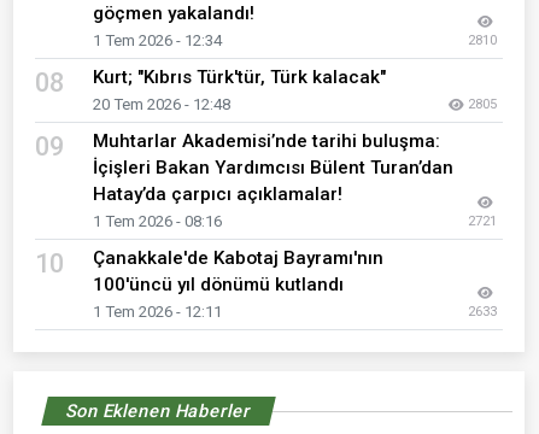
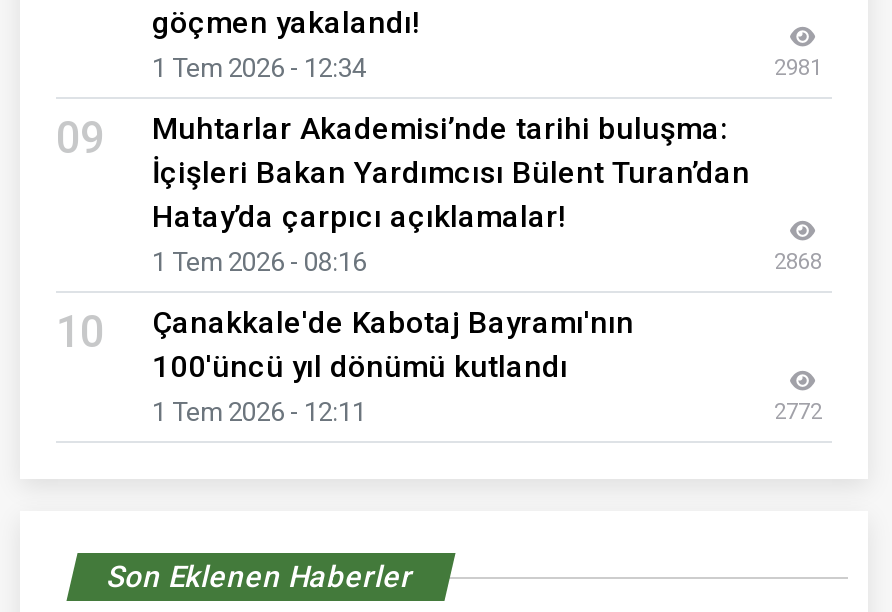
[35,33,497,114] 2810 | 08 | Kurt; "Kıbrıs Türk'tür, Türk kalacak" | 20 Tem 2026 - 12:48 | 2805 -> [774,54,822,80] 2981
[468,214,497,229] 2721 -> [774,248,822,274] 2868
[468,304,497,320] 2633 -> [774,398,822,424] 2772

